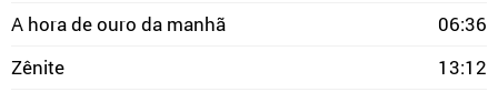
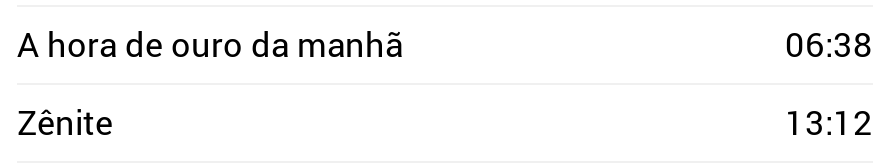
[438,11,487,37] 06:36 -> [785,21,873,67] 06:38

